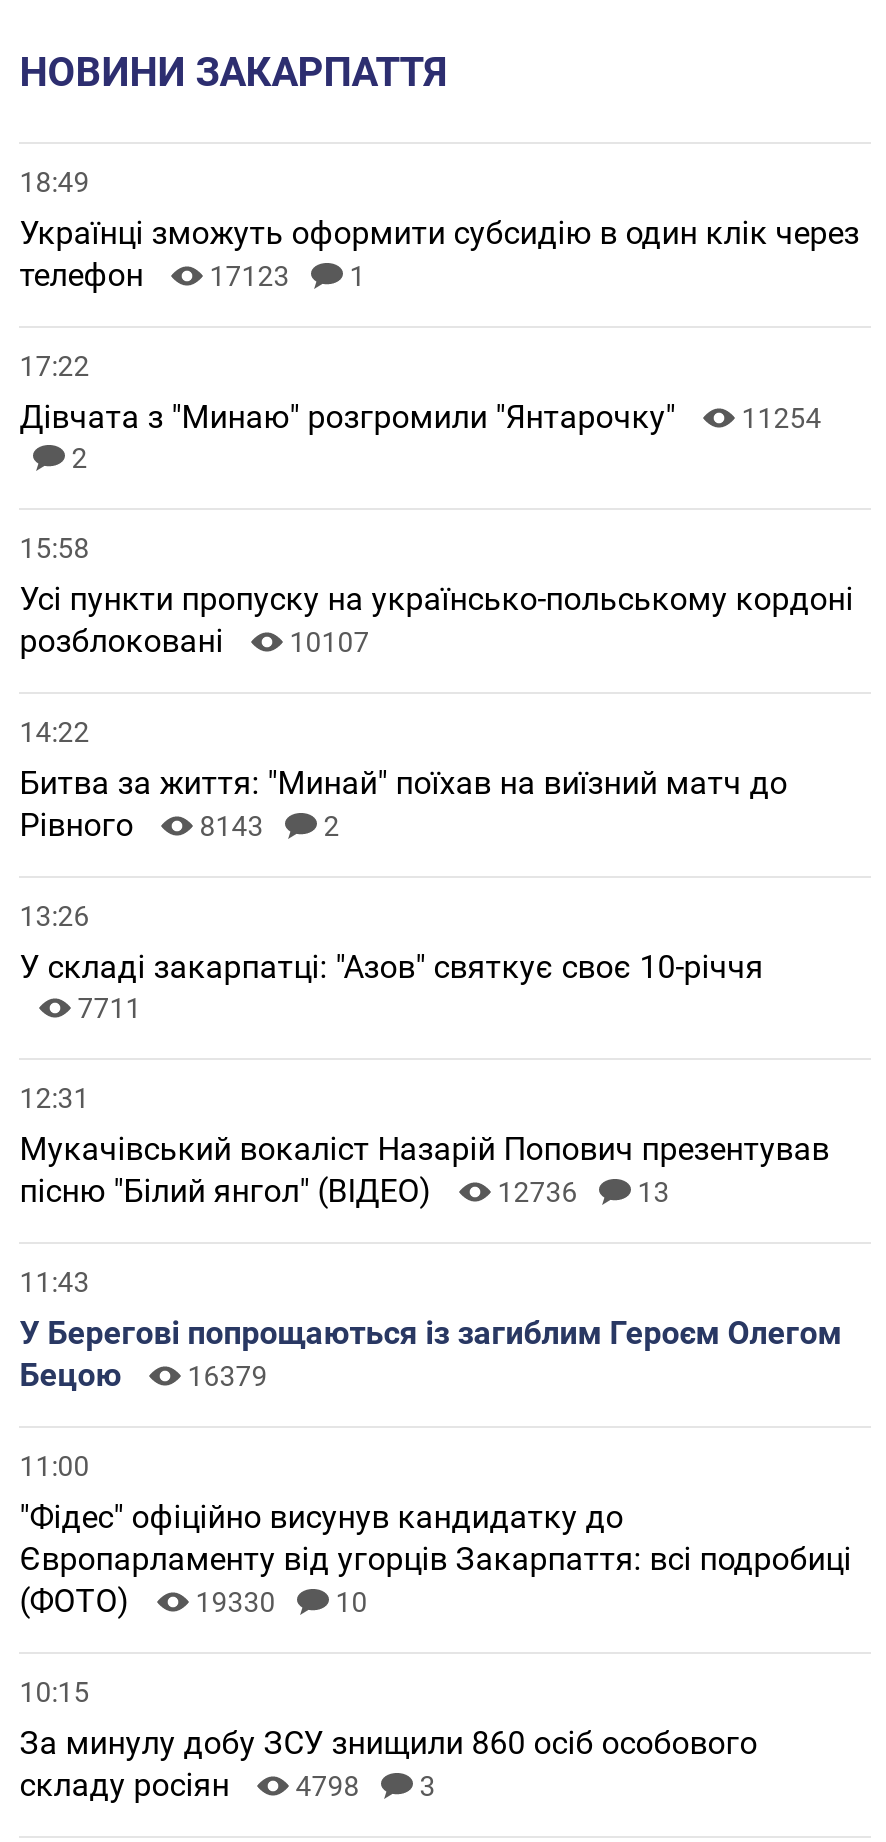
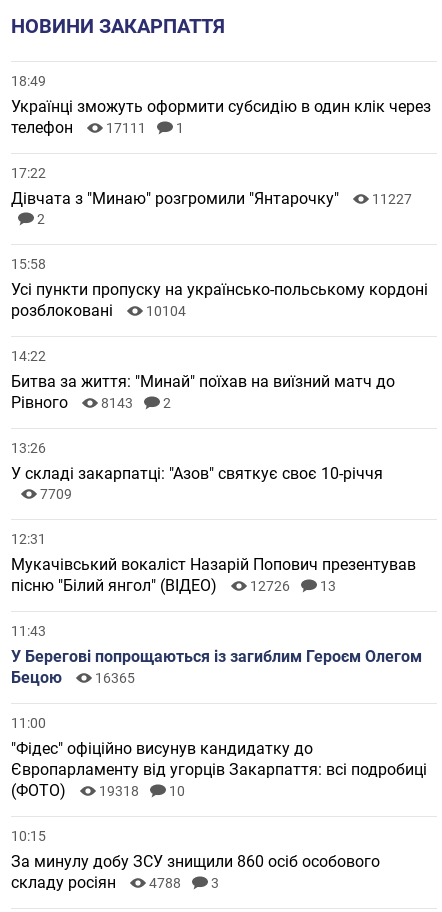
[19,256,365,294] телефон 17123 1 -> [11,118,184,137] телефон 17111 1
[19,398,821,436] Дівчата з "Минаю" розгромили "Янтарочку" 11254 -> [11,189,412,208] Дівчата з "Минаю" розгромили "Янтарочку" 11227
[19,622,369,660] розблоковані 10107 -> [11,301,186,320] розблоковані 10104
[77,992,141,1024] 7711 -> [40,486,72,502] 7709
[19,1172,669,1210] пісню "Білий янгол" (ВІДЕО) 12736 13 -> [11,576,336,595] пісню "Білий янгол" (ВІДЕО) 12726 13
[19,1356,267,1394] Бецою 16379 -> [11,668,135,687] Бецою 16365
[19,1582,367,1620] (ФОТО) 19330 10 -> [11,781,185,800] (ФОТО) 19318 10
[19,1766,435,1804] складу росіян 4798 3 -> [11,873,219,892] складу росіян 4788 3

